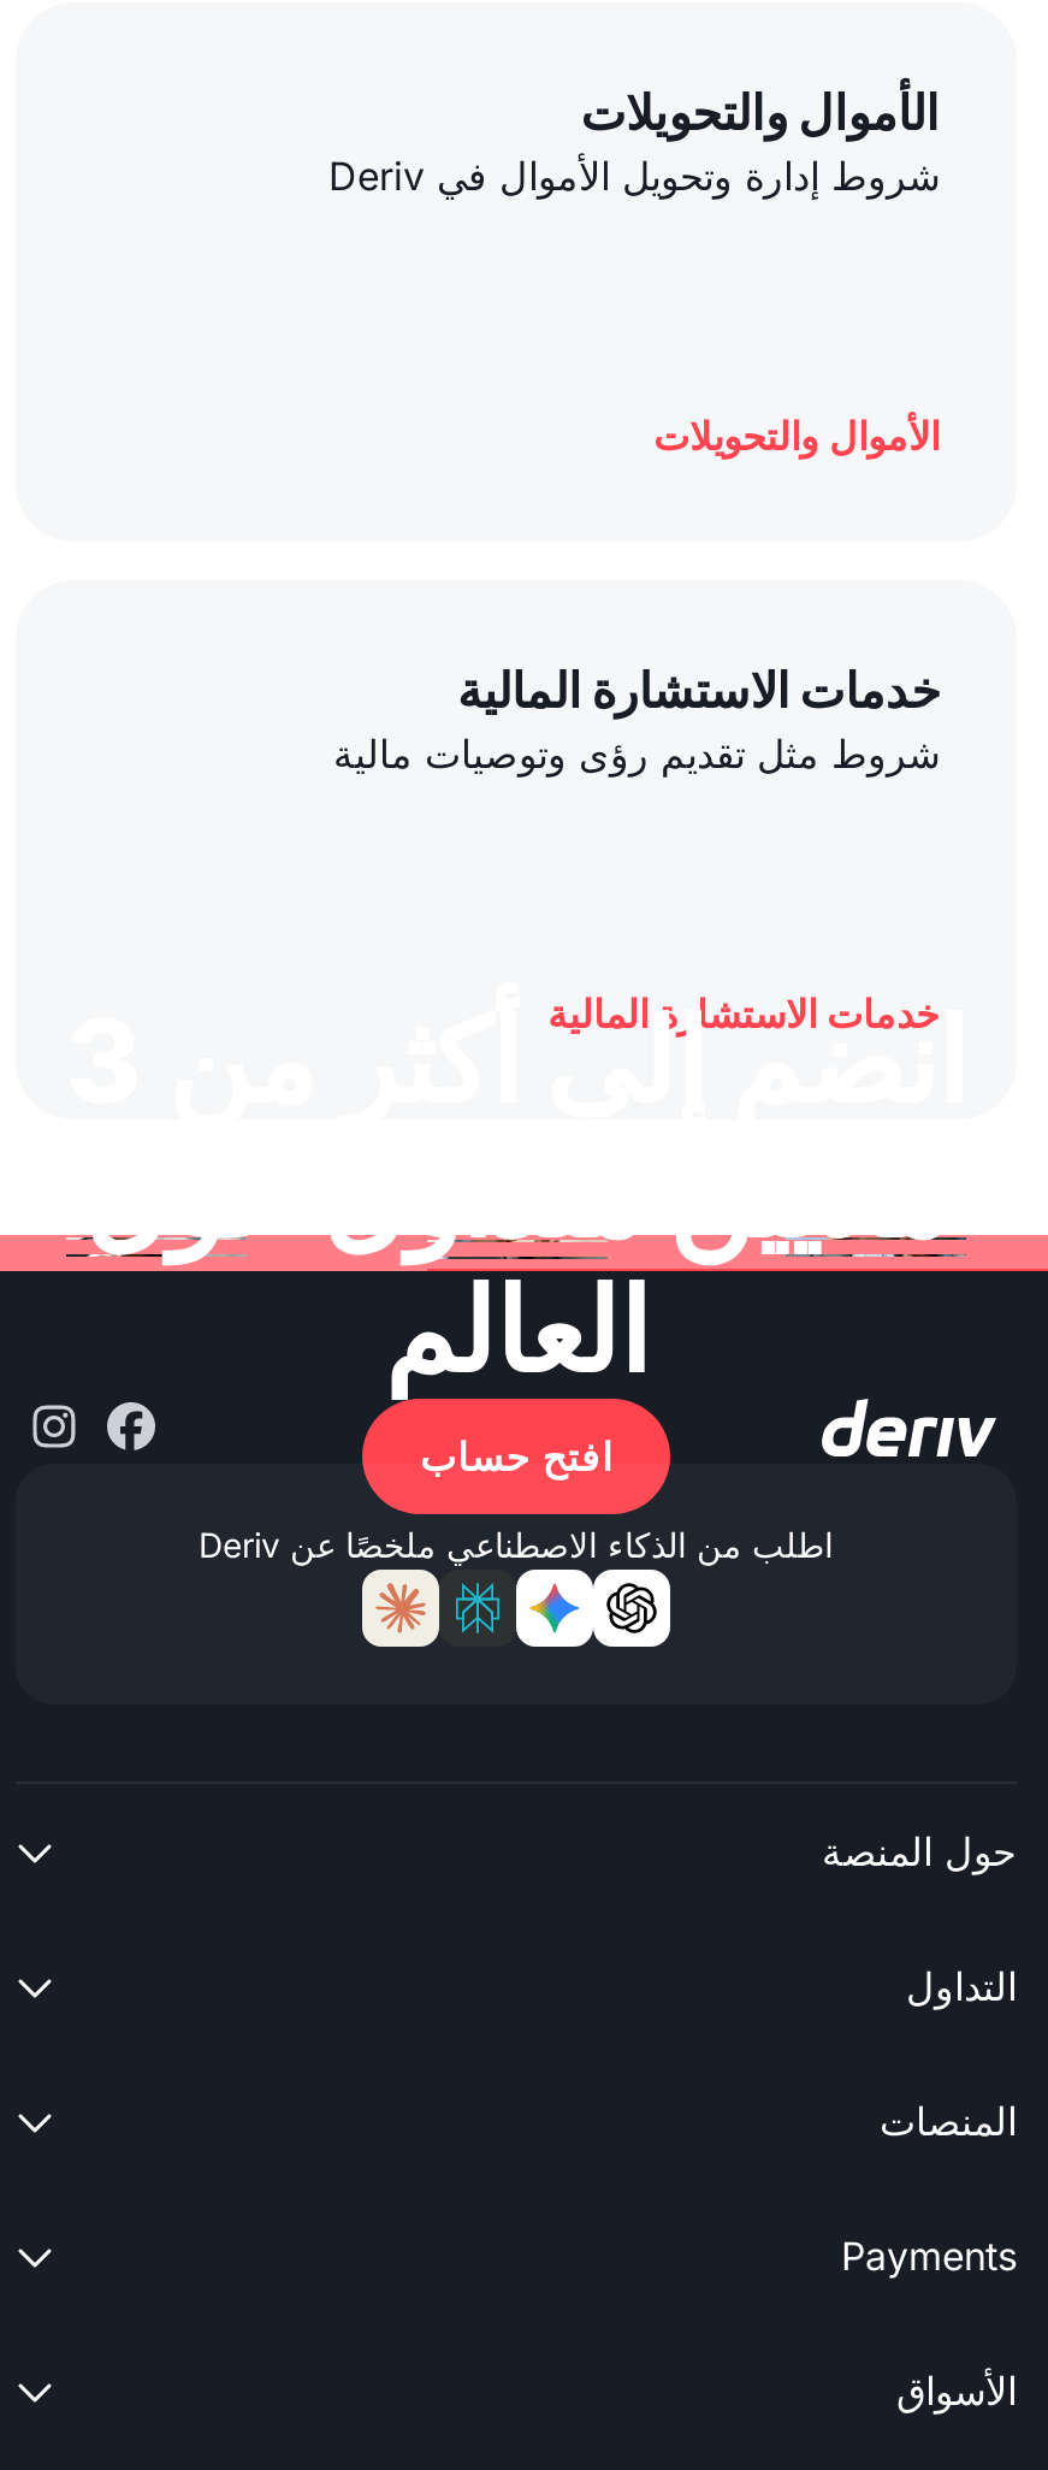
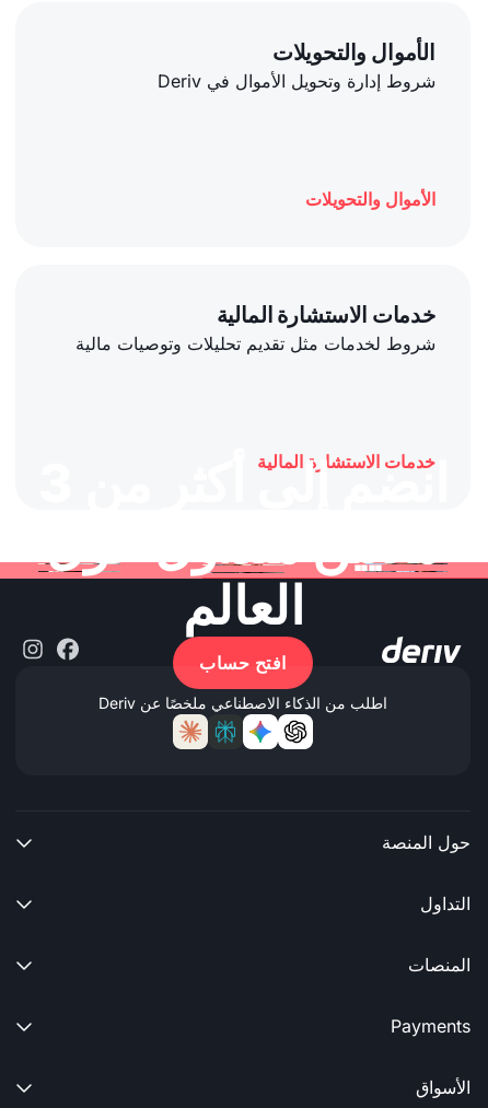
[333,729,940,778] شروط مثل تقديم رؤى وتوصيات مالية -> [75,333,435,354] شروط لخدمات مثل تقديم تحليلات وتوصيات مالية

